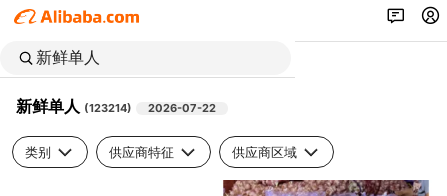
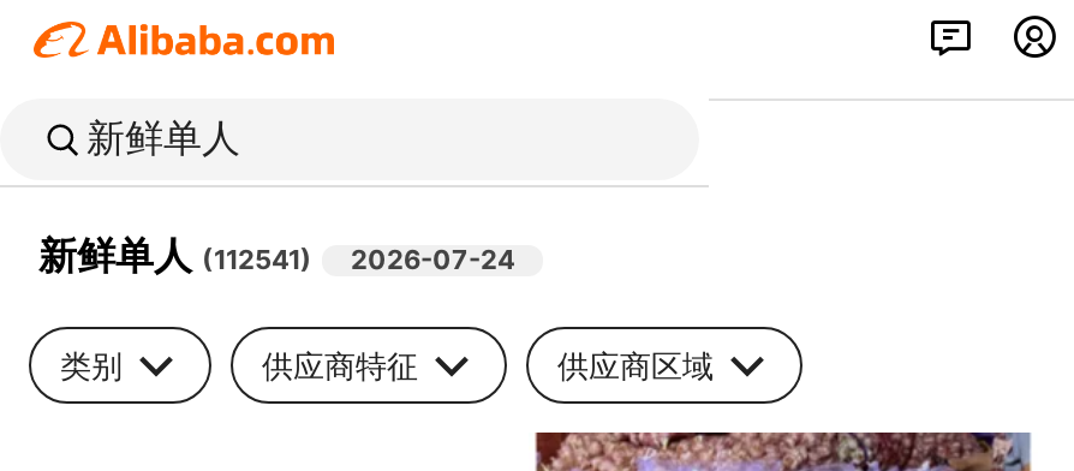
[16,96,132,116] 新鲜单人 (123214) -> [38,231,312,279] 新鲜单人 (112541)
[148,101,216,115] 2026-07-22 -> [351,243,514,276] 2026-07-24

